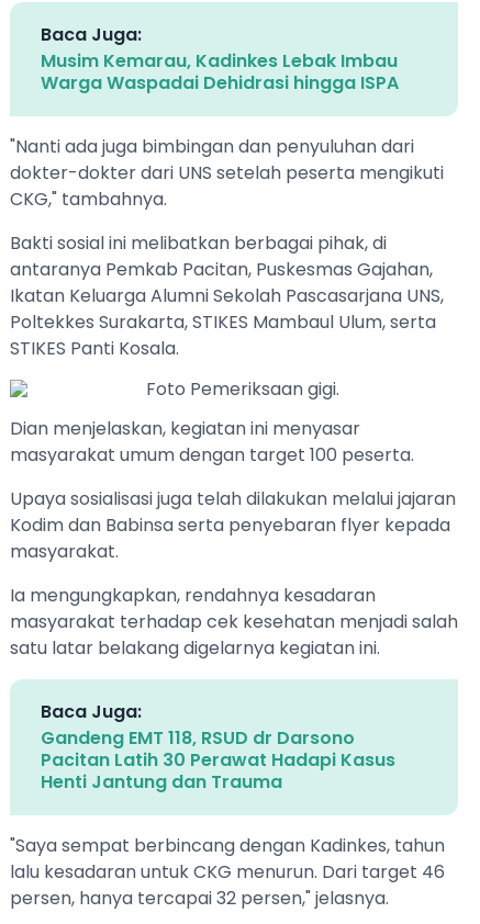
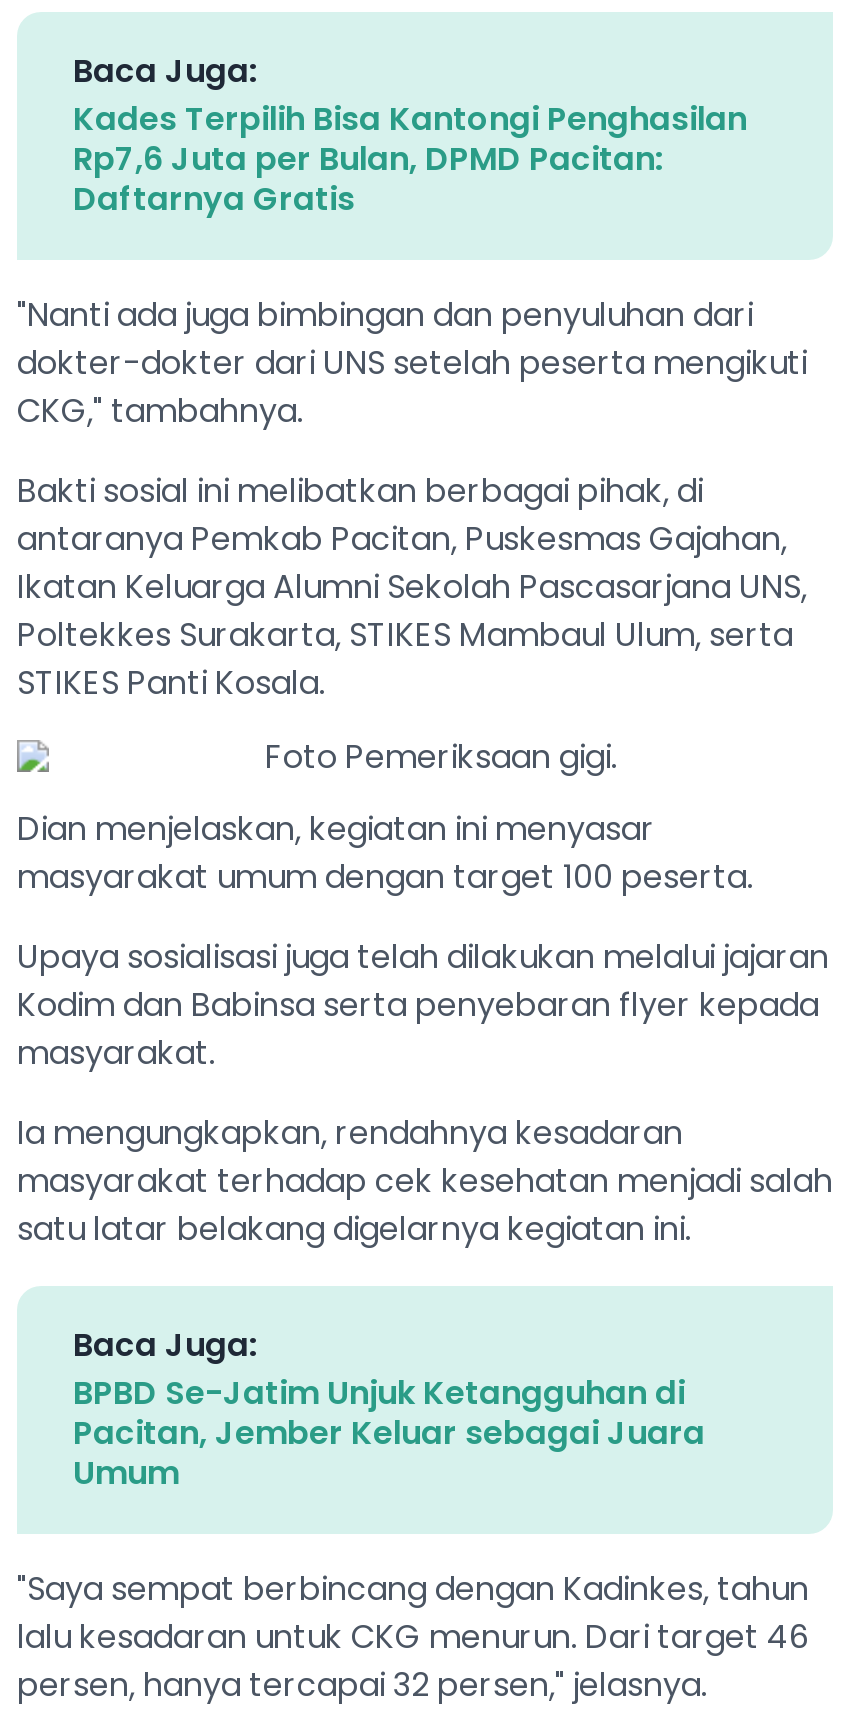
[41,48,399,96] Musim Kemarau, Kadinkes Lebak Imbau | Warga Waspadai Dehidrasi hingga ISPA -> [73,96,747,222] Kades Terpilih Bisa Kantongi Penghasilan | Rp7,6 Juta per Bulan, DPMD Pacitan: | Daftarnya Gratis
[41,725,395,795] Gandeng EMT 118, RSUD dr Darsono | Pacitan Latih 30 Perawat Hadapi Kasus | Henti Jantung dan Trauma -> [73,1370,705,1496] BPBD Se-Jatim Unjuk Ketangguhan di | Pacitan, Jember Keluar sebagai Juara | Umum

